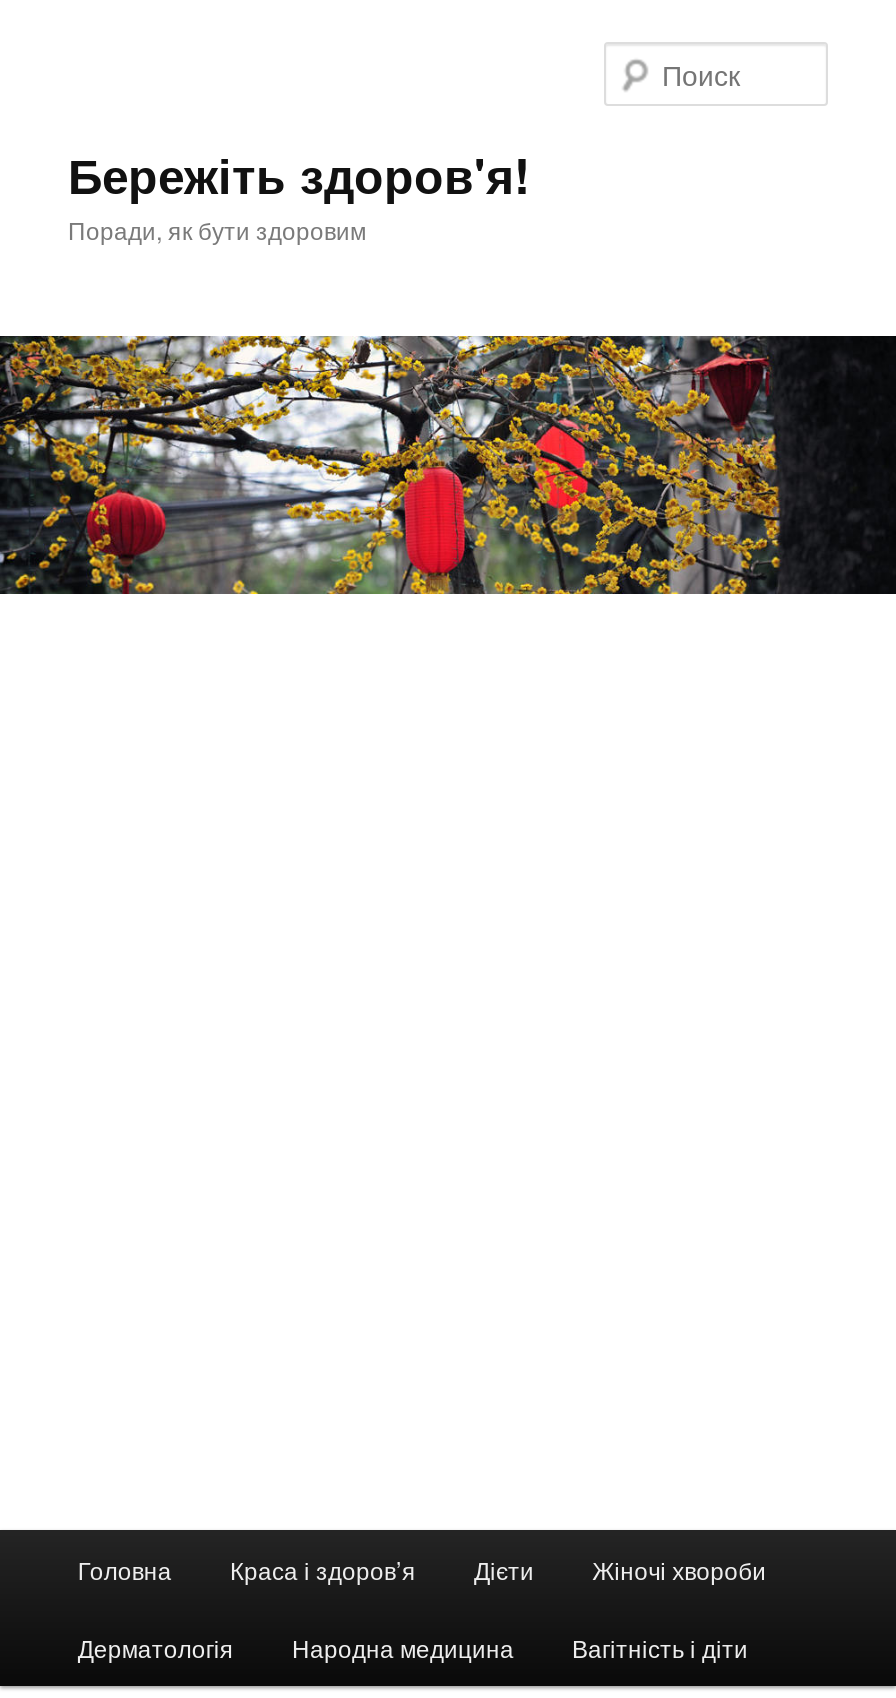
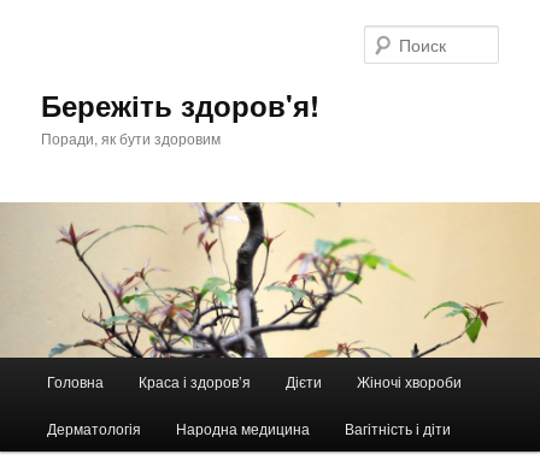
[6,334,890,596] [image] -> [4,202,536,359] [image]

